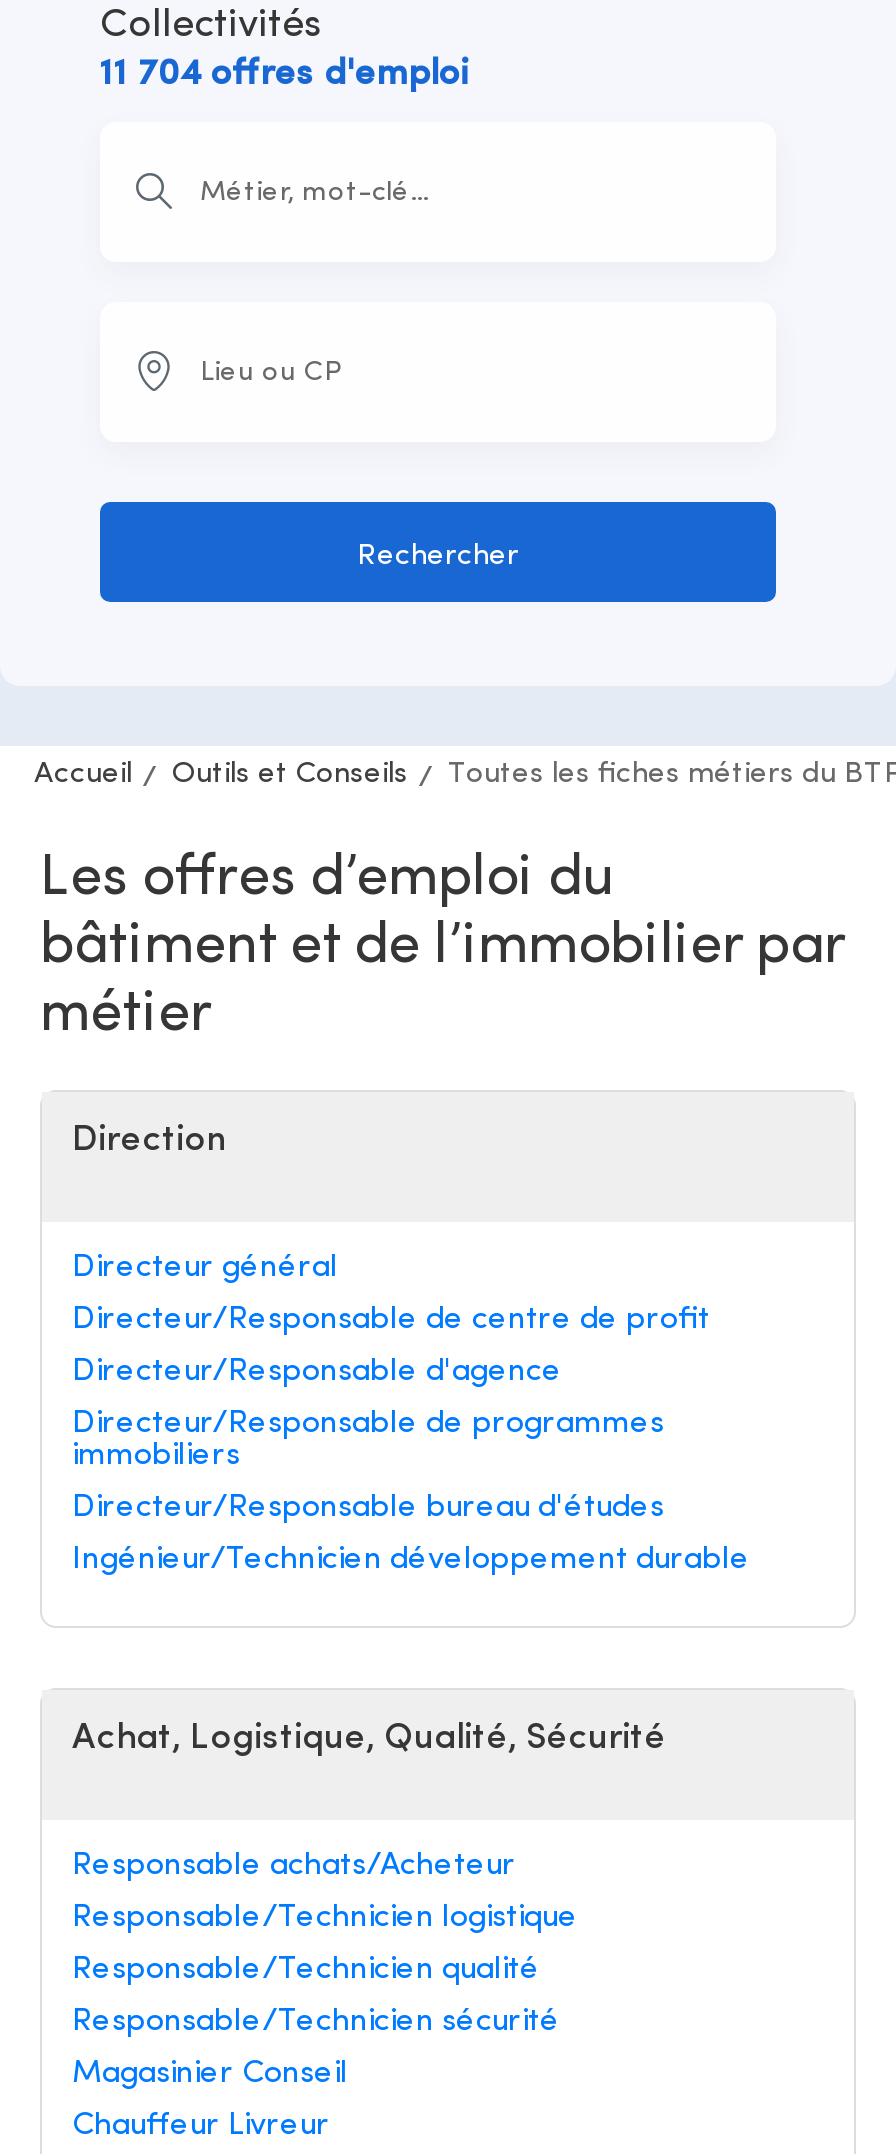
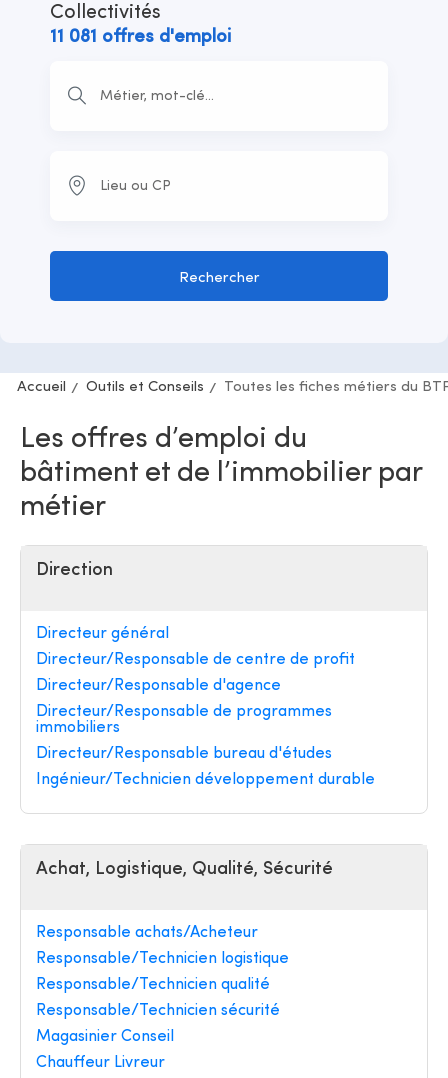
[100,56,468,94] 11 704 offres d'emploi -> [50,28,231,47] 11 081 offres d'emploi

